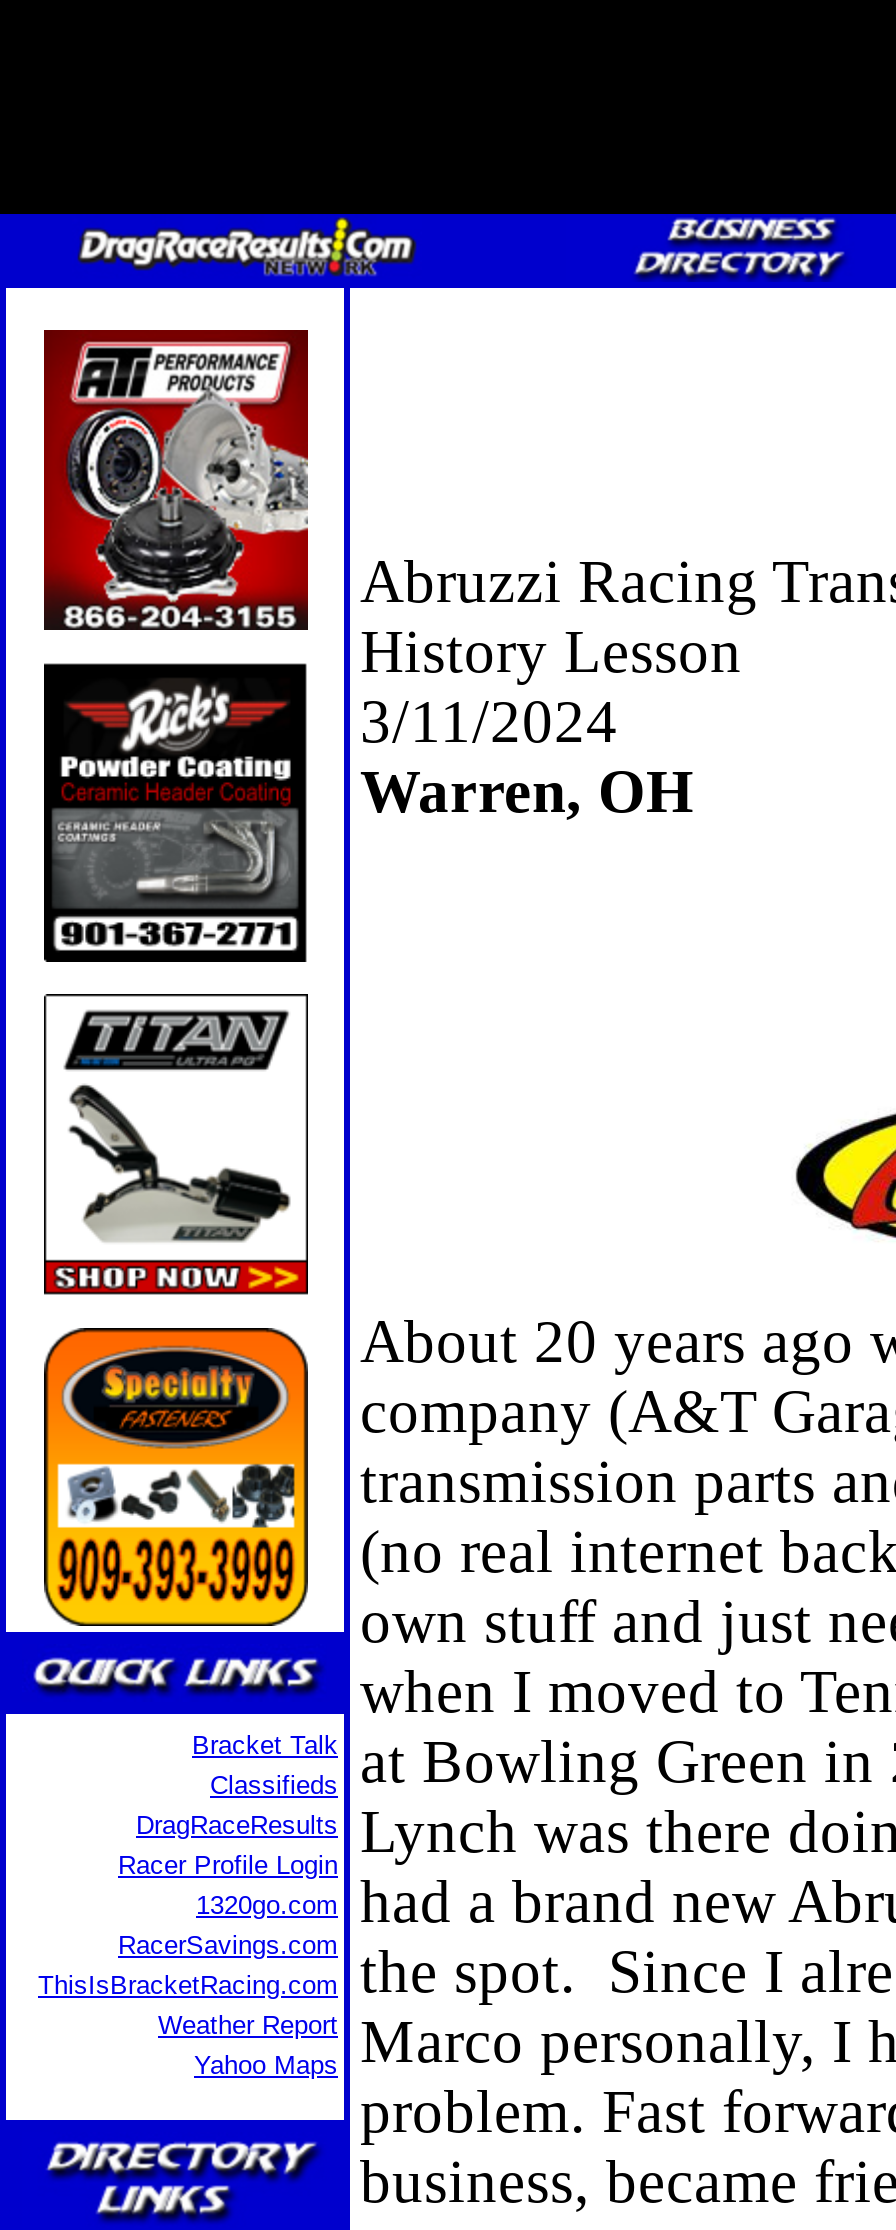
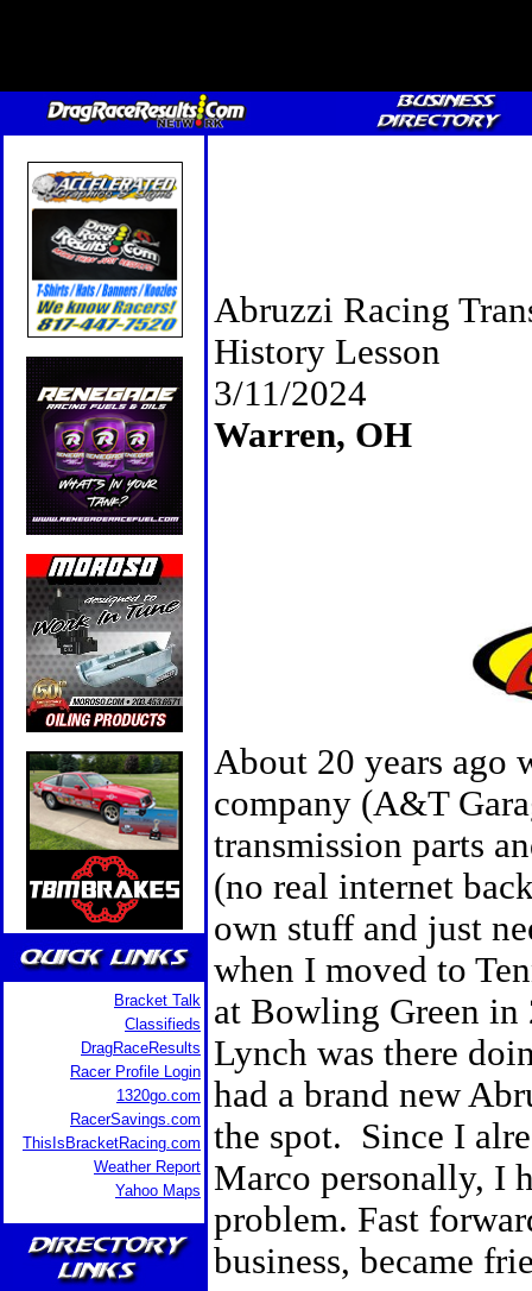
[44,330,310,630] [image] -> [27,162,183,338] [image]
[52,682,300,952] [image] -> [32,371,179,529] [image]
[42,992,310,1294] [image] -> [25,553,184,732] [image]
[42,1324,310,1628] [image] -> [25,750,184,931] [image]

